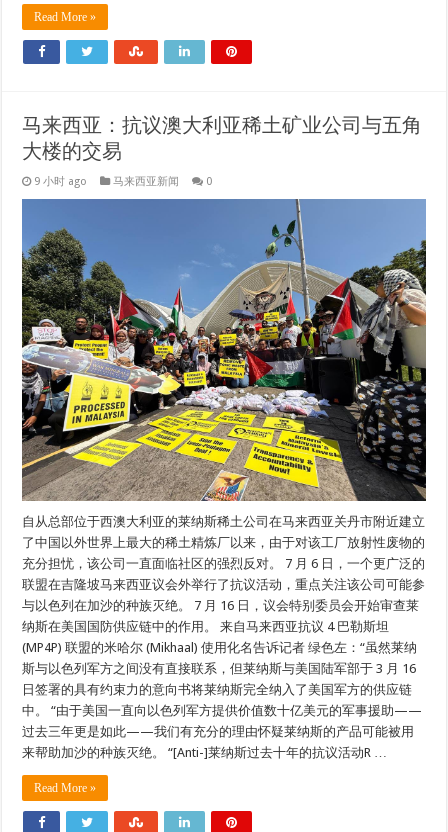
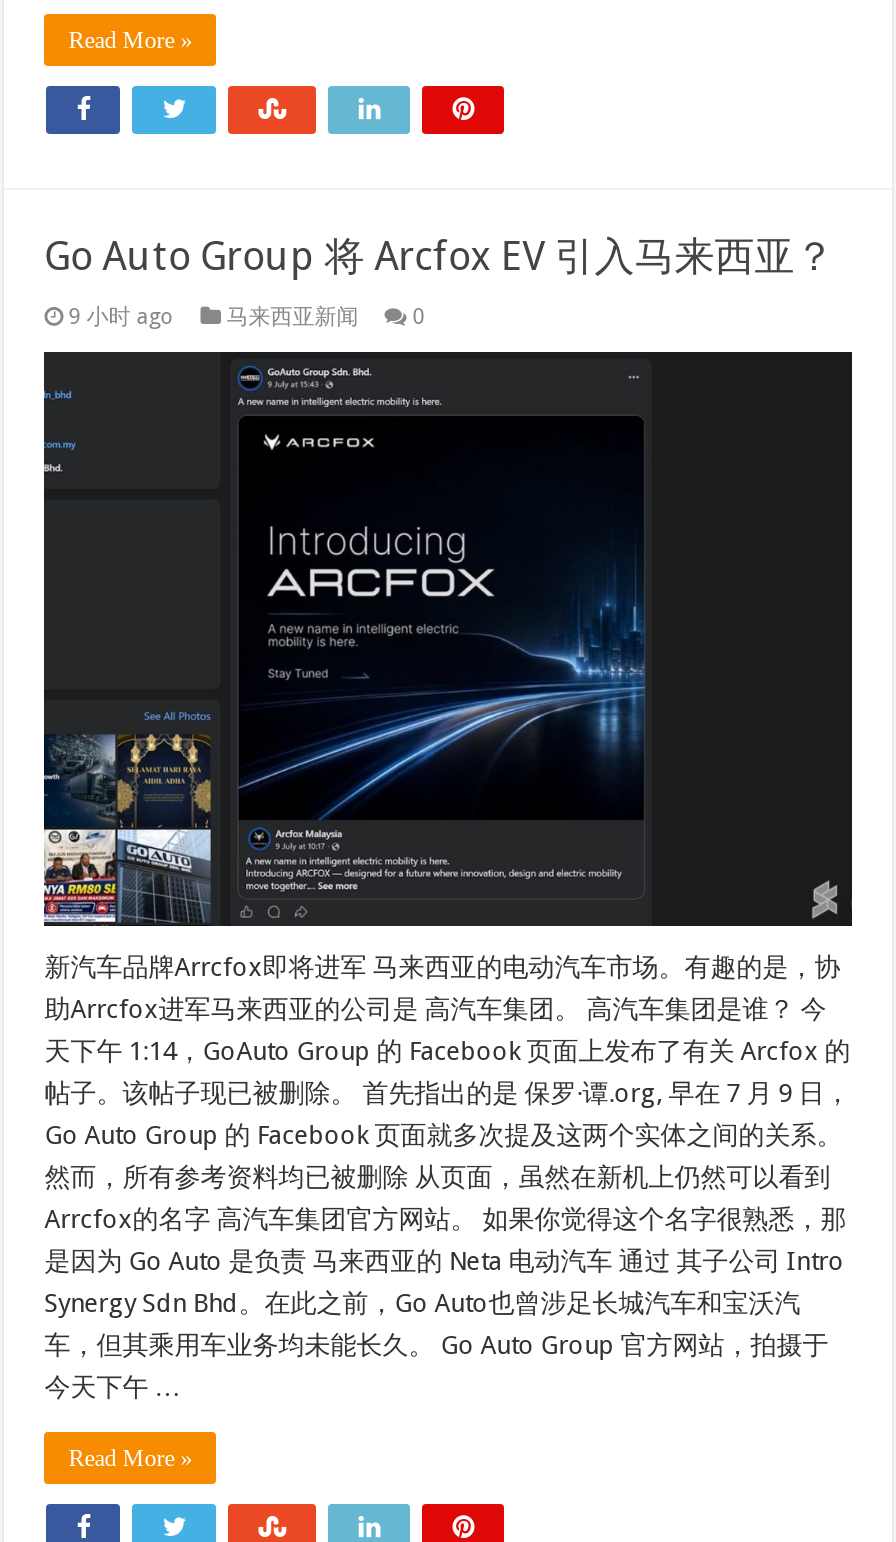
[22,113,422,163] 马来西亚：抗议澳大利亚稀土矿业公司与五角 | 大楼的交易 -> [44,232,834,280] Go Auto Group 将 Arcfox EV 引入马来西亚？
[21,207,427,760] [image] | 自从总部位于西澳大利亚的莱纳斯稀土公司在马来西亚关丹市附近建立 | 了中国以外世界上最大的稀土精炼厂以来，由于对该工厂放射性废物的 | 充分担忧，该公司一直面临社区的强烈反对。 7 月 6 日，一个更广泛的 | 联盟在吉隆坡马来西亚议会外举行了抗议活动，重点关注该公司可能参 | 与以色列在加沙的种族灭绝。 7 月 16 日，议会特别委员会开始审查莱 | 纳斯在美国国防供应链中的作用。 来自马来西亚抗议 4 巴勒斯坦 | (MP4P) 联盟的米哈尔 (Mikhaal) 使用化名告诉记者 绿色左：“虽然莱纳 | 斯与以色列军方之间没有直接联系，但莱纳斯与美国陆军部于 3 月 16 | 日签署的具有约束力的意向书将莱纳斯完全纳入了美国军方的供应链 | 中。 “由于美国一直向以色列军方提供价值数十亿美元的军事援助—— | 过去三年更是如此——我们有充分的理由怀疑莱纳斯的产品可能被用 | 来帮助加沙的种族灭绝。 “[Anti-]莱纳斯过去十年的抗议活动R … -> [42,351,854,1402] [image] | 新汽车品牌Arrcfox即将进军 马来西亚的电动汽车市场。有趣的是，协 | 助Arrcfox进军马来西亚的公司是 高汽车集团。 高汽车集团是谁？ 今 | 天下午 1:14，GoAuto Group 的 Facebook 页面上发布了有关 Arcfox 的 | 帖子。该帖子现已被删除。 首先指出的是 保罗·谭.org, 早在 7 月 9 日， | Go Auto Group 的 Facebook 页面就多次提及这两个实体之间的关系。 | 然而，所有参考资料均已被删除 从页面，虽然在新机上仍然可以看到 | Arrcfox的名字 高汽车集团官方网站。 如果你觉得这个名字很熟悉，那 | 是因为 Go Auto 是负责 马来西亚的 Neta 电动汽车 通过 其子公司 Intro | Synergy Sdn Bhd。在此之前，Go Auto也曾涉足长城汽车和宝沃汽 | 车，但其乘用车业务均未能长久。 Go Auto Group 官方网站，拍摄于 | 今天下午 …

